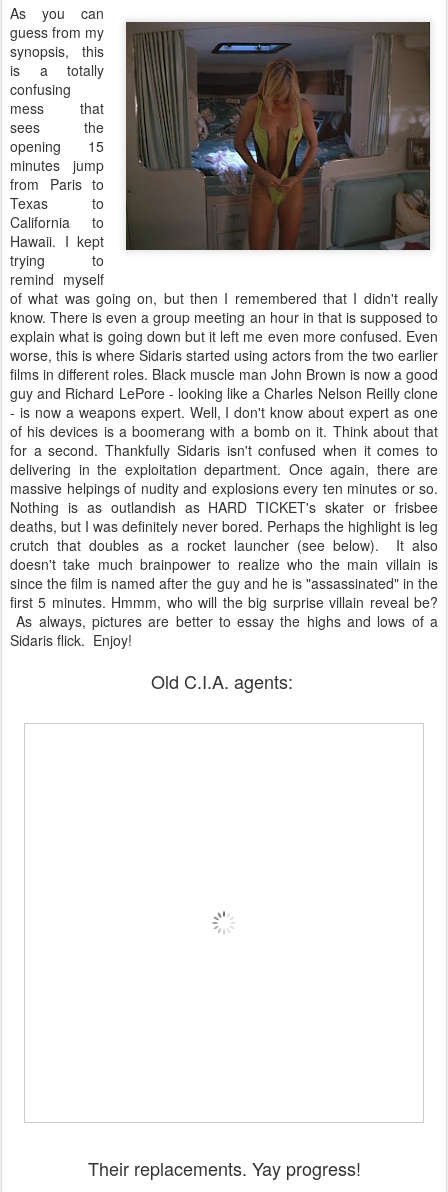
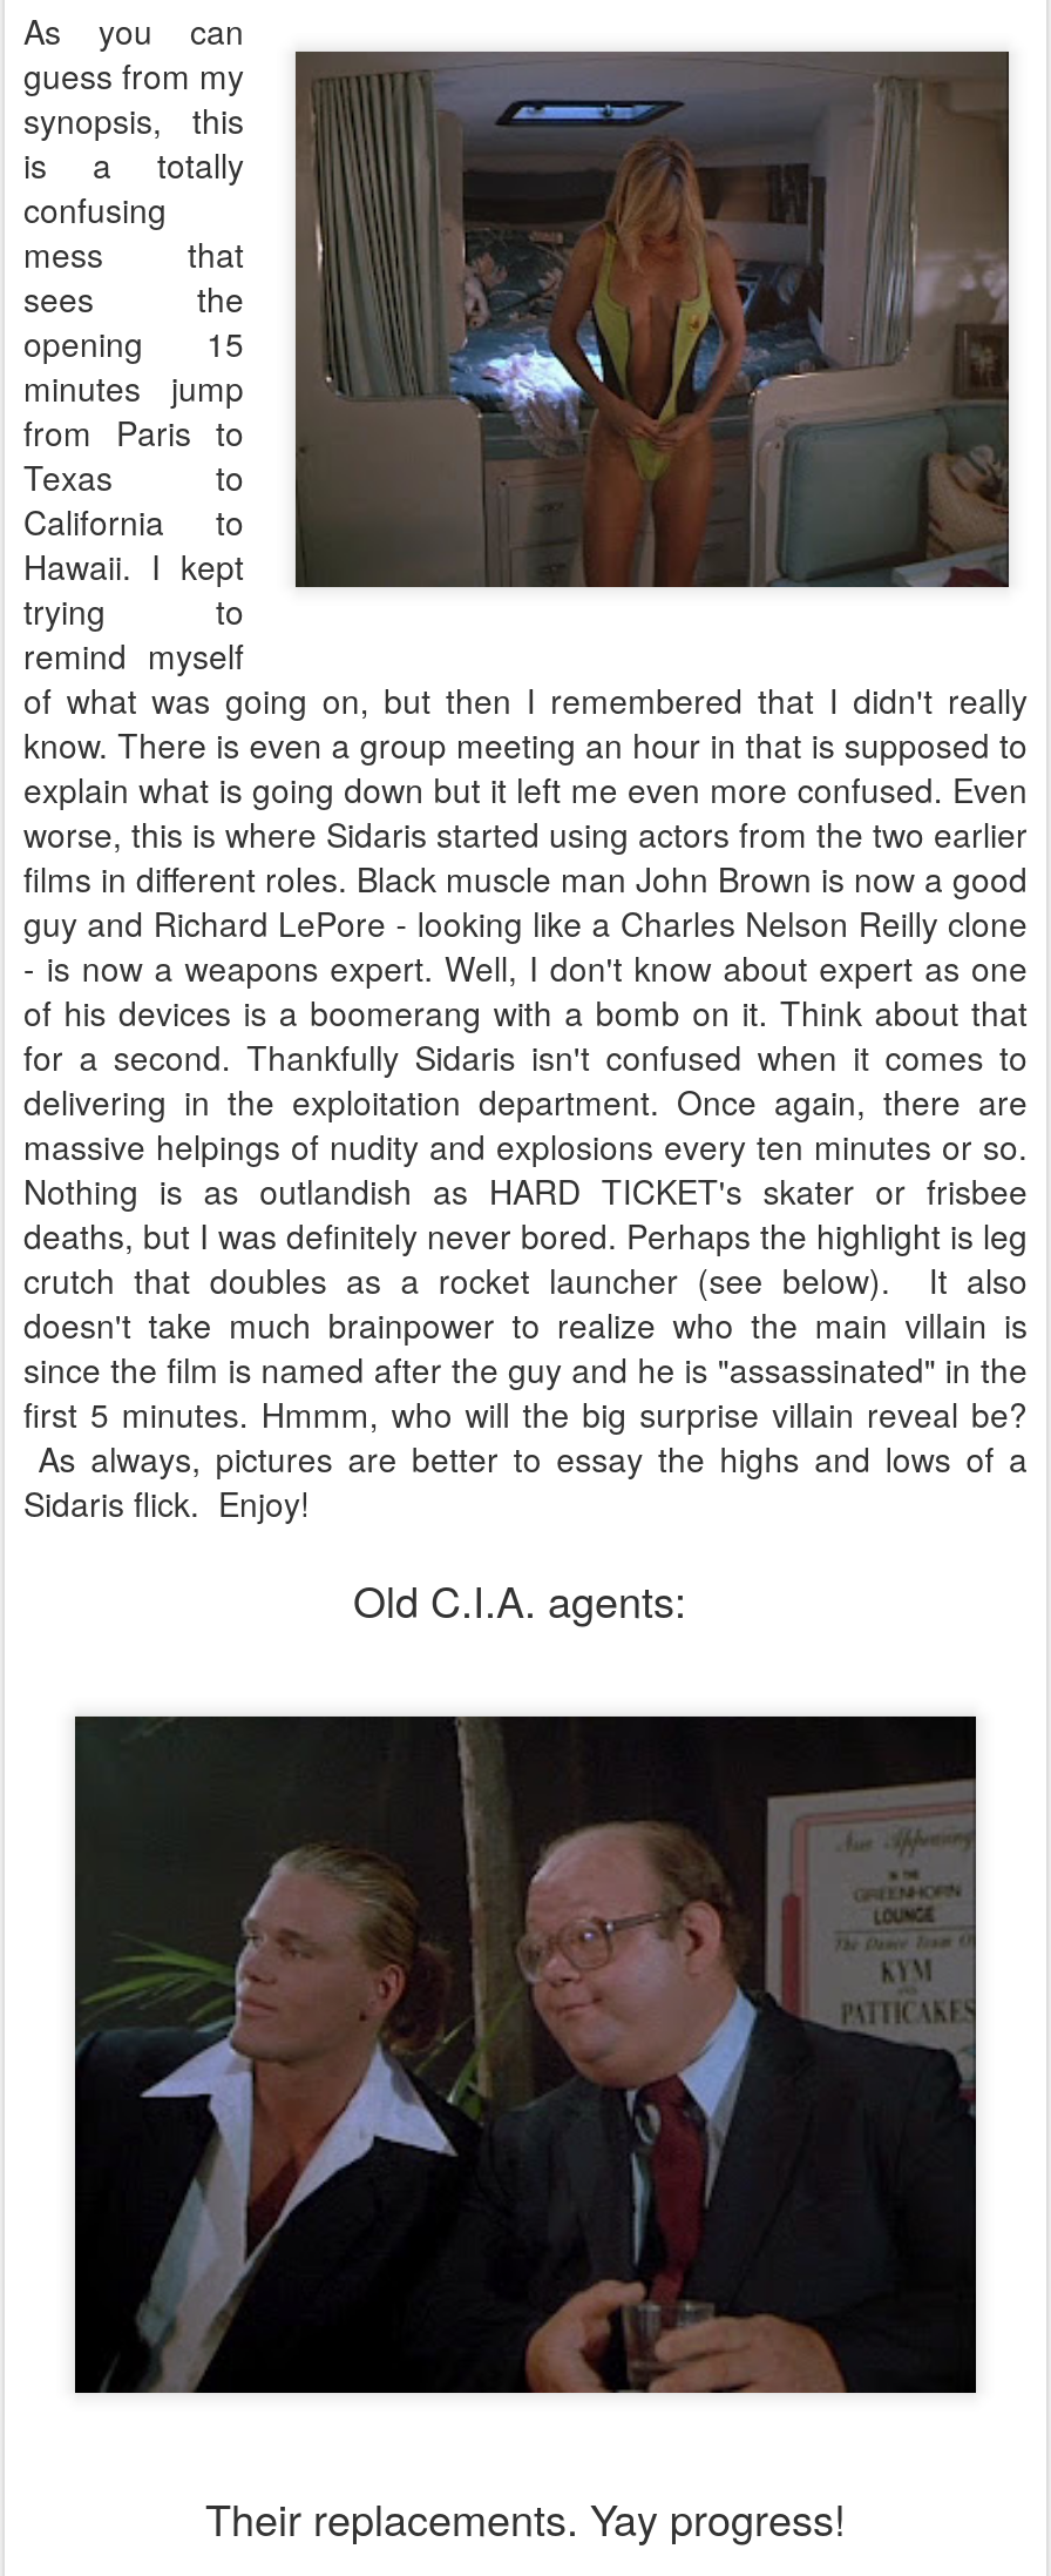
none -> [73,1714,978,2395] [image]

